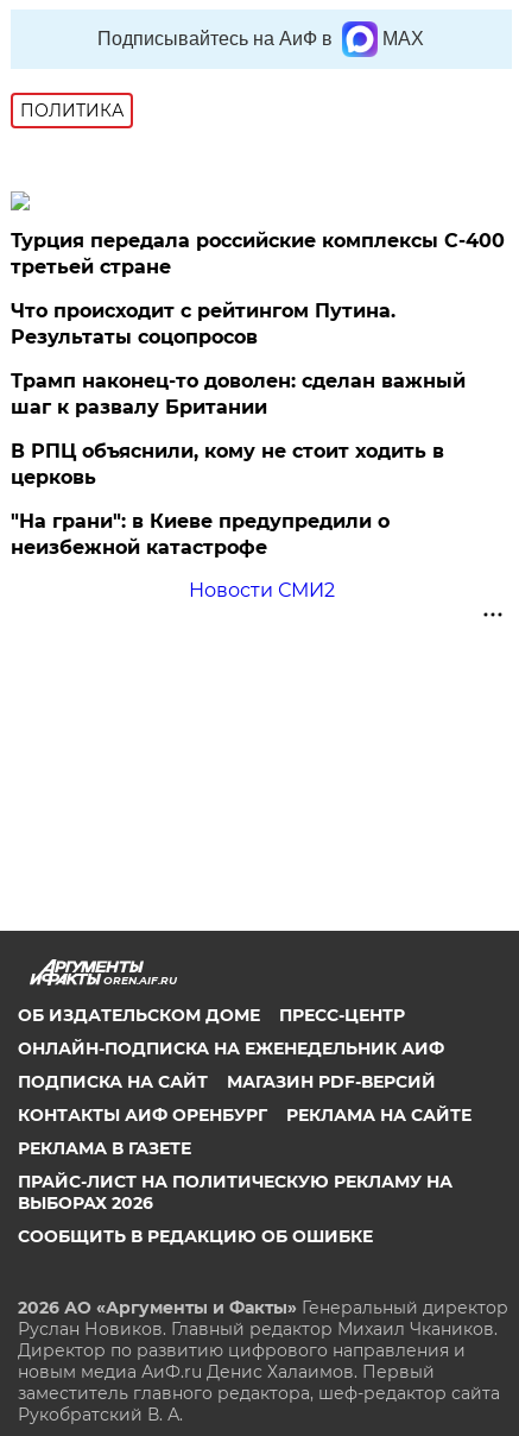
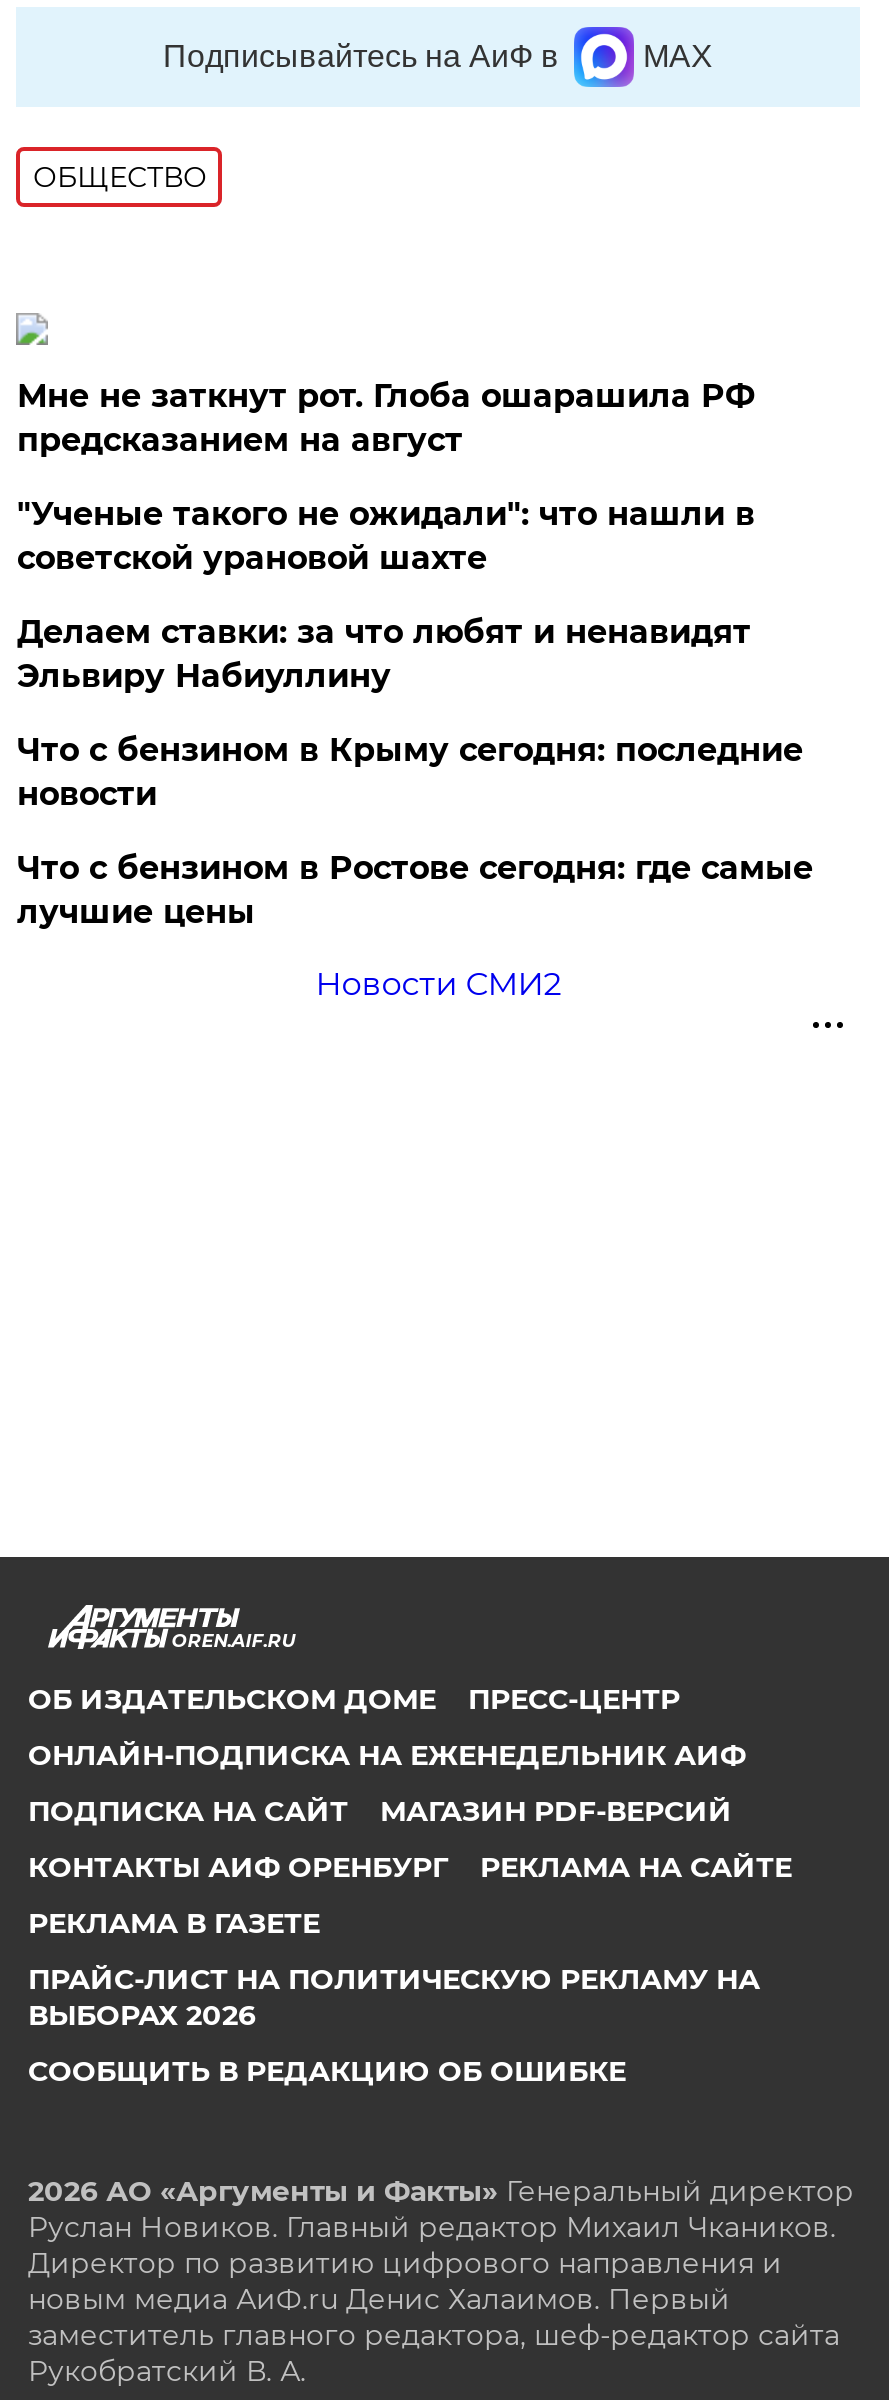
[21,100,124,121] ПОЛИТИКА -> [33,159,207,195] ОБЩЕСТВО
[11,229,505,278] Турция передала российские комплексы С-400 | третьей стране -> [17,377,755,459] Мне не заткнут рот. Глоба ошарашила РФ | предсказанием на август
[11,299,396,348] Что происходит с рейтингом Путина. | Результаты соцопросов -> [17,495,755,577] "Ученые такого не ожидали": что нашли в | советской урановой шахте
[11,370,466,418] Трамп наконец-то доволен: сделан важный | шаг к развалу Британии -> [17,613,751,695] Делаем ставки: за что любят и ненавидят | Эльвиру Набиуллину
[11,440,445,488] В РПЦ объяснили, кому не стоит ходить в | церковь -> [17,731,803,813] Что с бензином в Крыму сегодня: последние | новости
[11,510,390,559] "На грани": в Киеве предупредили о | неизбежной катастрофе -> [17,849,813,931] Что с бензином в Ростове сегодня: где самые | лучшие цены

